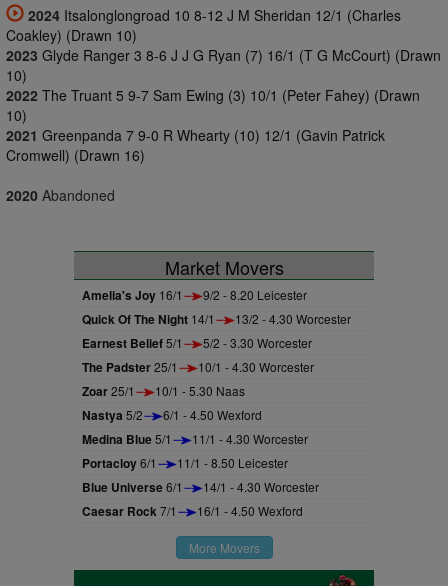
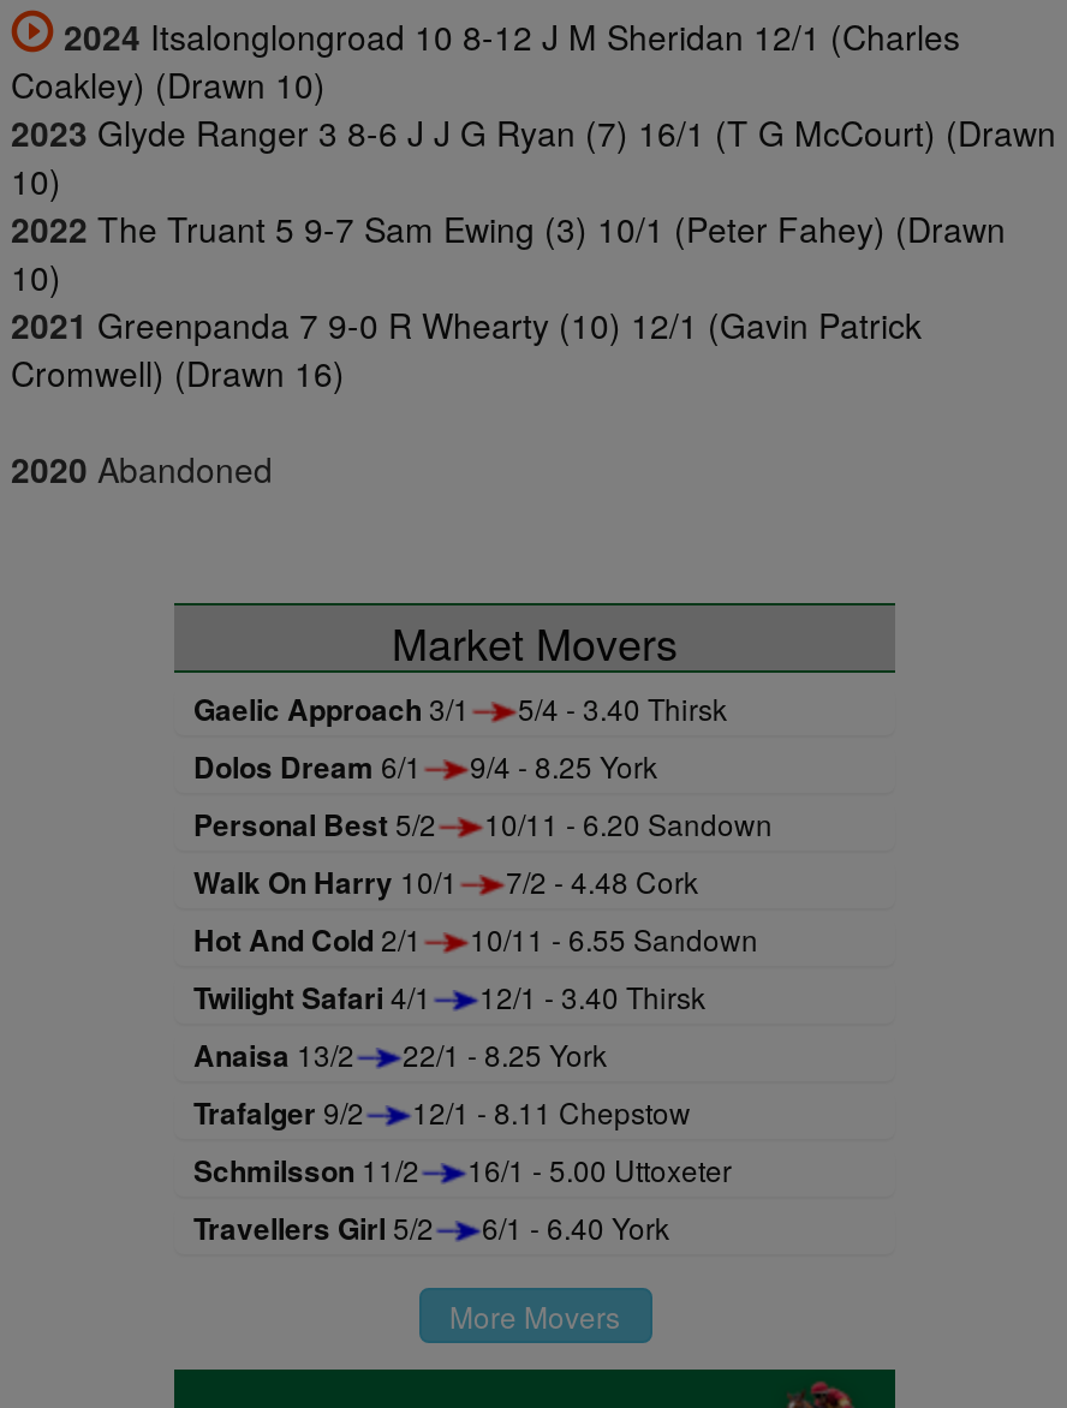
[82,286,351,520] Amelia's Joy 16/1 | 9/2 - 8.20 Leicester | Quick Of The Night 14/1 | 13/2 - 4.30 Worcester | Earnest Belief 5/1 | 5/2 - 3.30 Worcester | The Padster 25/1 | 10/1 - 4.30 Worcester | Zoar 25/1 | 10/1 - 5.30 Naas | Nastya 5/2 | 6/1 - 4.50 Wexford | Medina Blue 5/1 | 11/1 - 4.30 Worcester | Portacloy 6/1 | 11/1 - 8.50 Leicester | Blue Universe 6/1 | 14/1 - 4.30 Worcester | Caesar Rock 7/1 | 16/1 - 4.50 Wexford -> [193,687,773,1249] Gaelic Approach 3/1 | 5/4 - 3.40 Thirsk | Dolos Dream 6/1 | 9/4 - 8.25 York | Personal Best 5/2 | 10/11 - 6.20 Sandown | Walk On Harry 10/1 | 7/2 - 4.48 Cork | Hot And Cold 2/1 | 10/11 - 6.55 Sandown | Twilight Safari 4/1 | 12/1 - 3.40 Thirsk | Anaisa 13/2 | 22/1 - 8.25 York | Trafalger 9/2 | 12/1 - 8.11 Chepstow | Schmilsson 11/2 | 16/1 - 5.00 Uttoxeter | Travellers Girl 5/2 | 6/1 - 6.40 York

